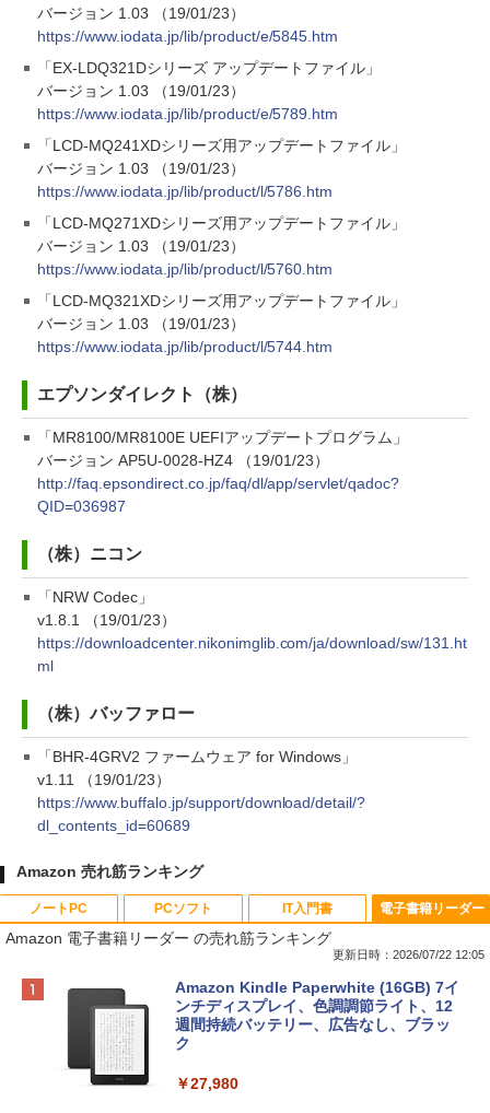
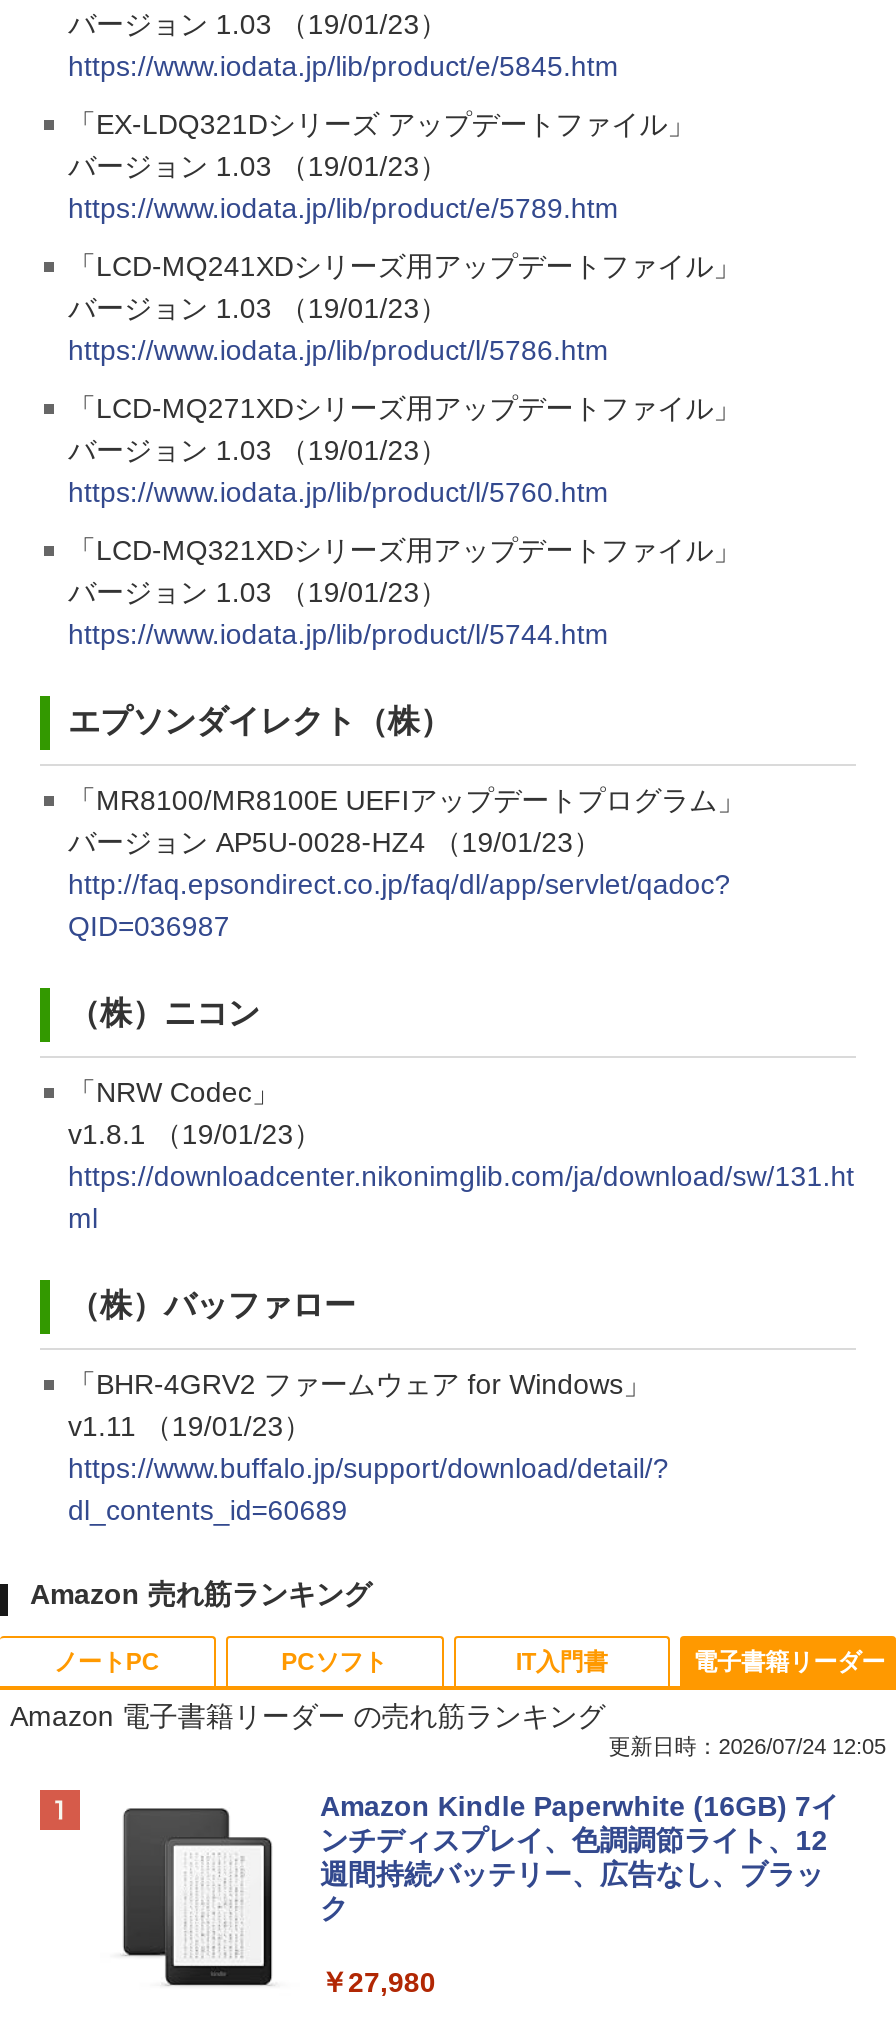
[333,948,485,961] 更新日時：2026/07/22 12:05 -> [609,1734,886,1758] 更新日時：2026/07/24 12:05

